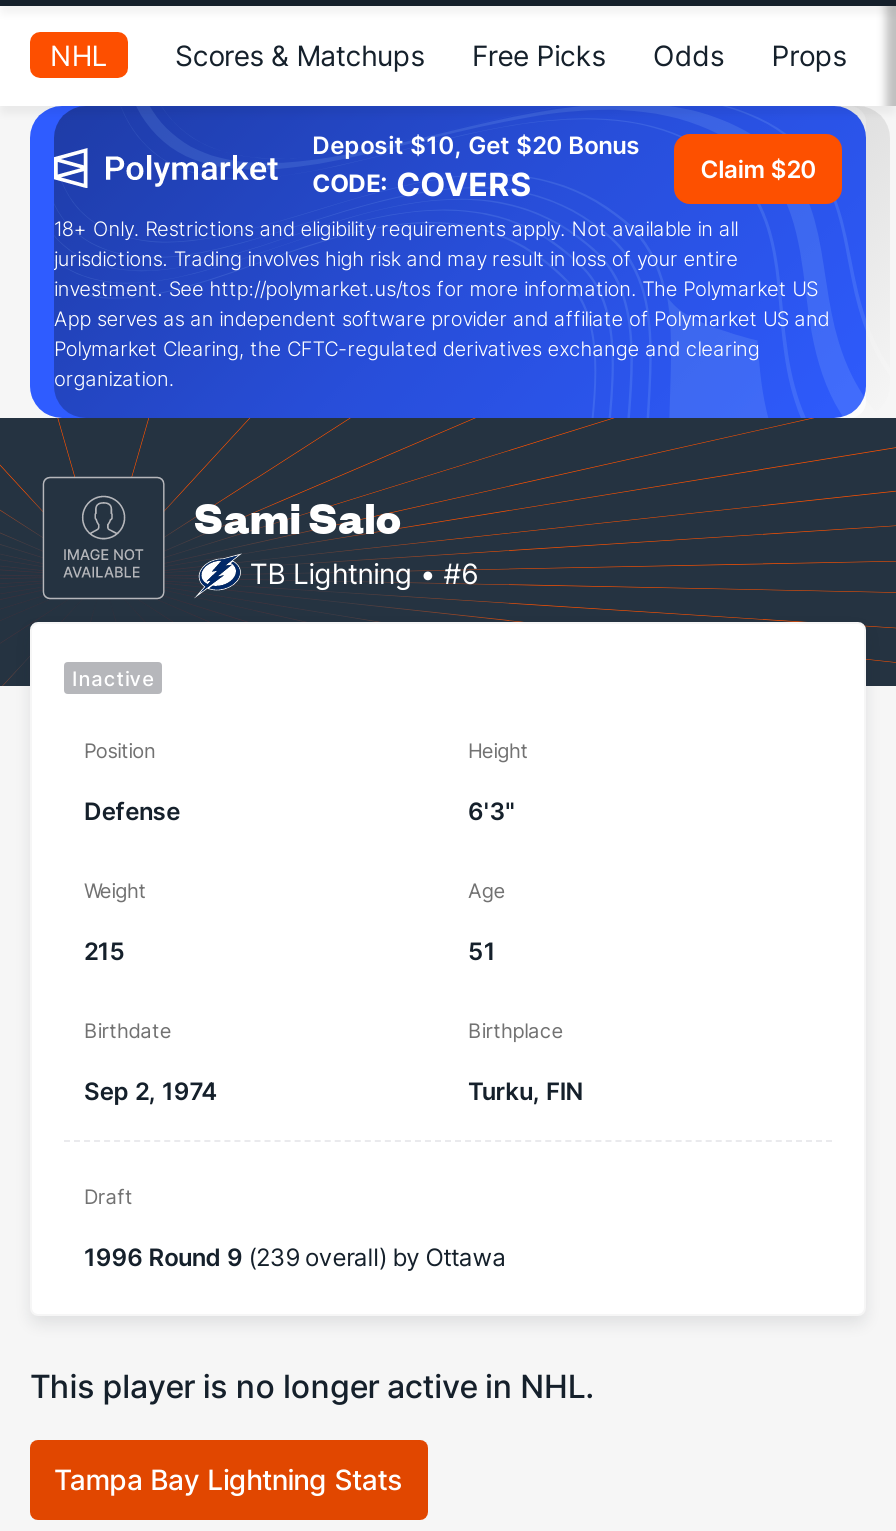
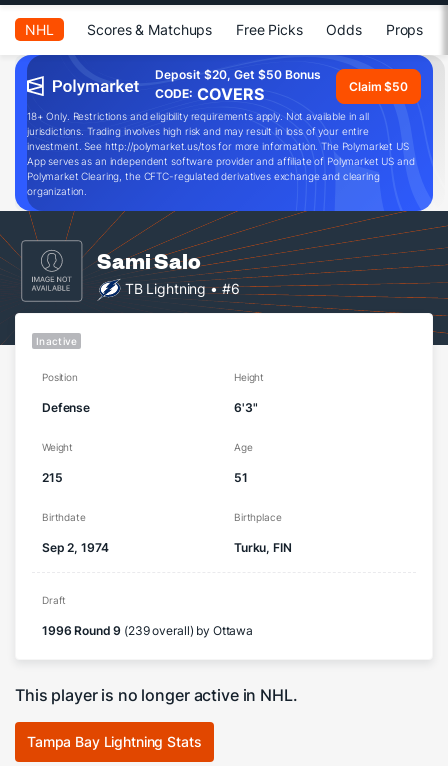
[312,130,640,160] Deposit $10, Get $20 Bonus -> [155,67,321,82] Deposit $20, Get $50 Bonus
[700,153,816,183] Claim $20 -> [349,78,408,93] Claim $50

